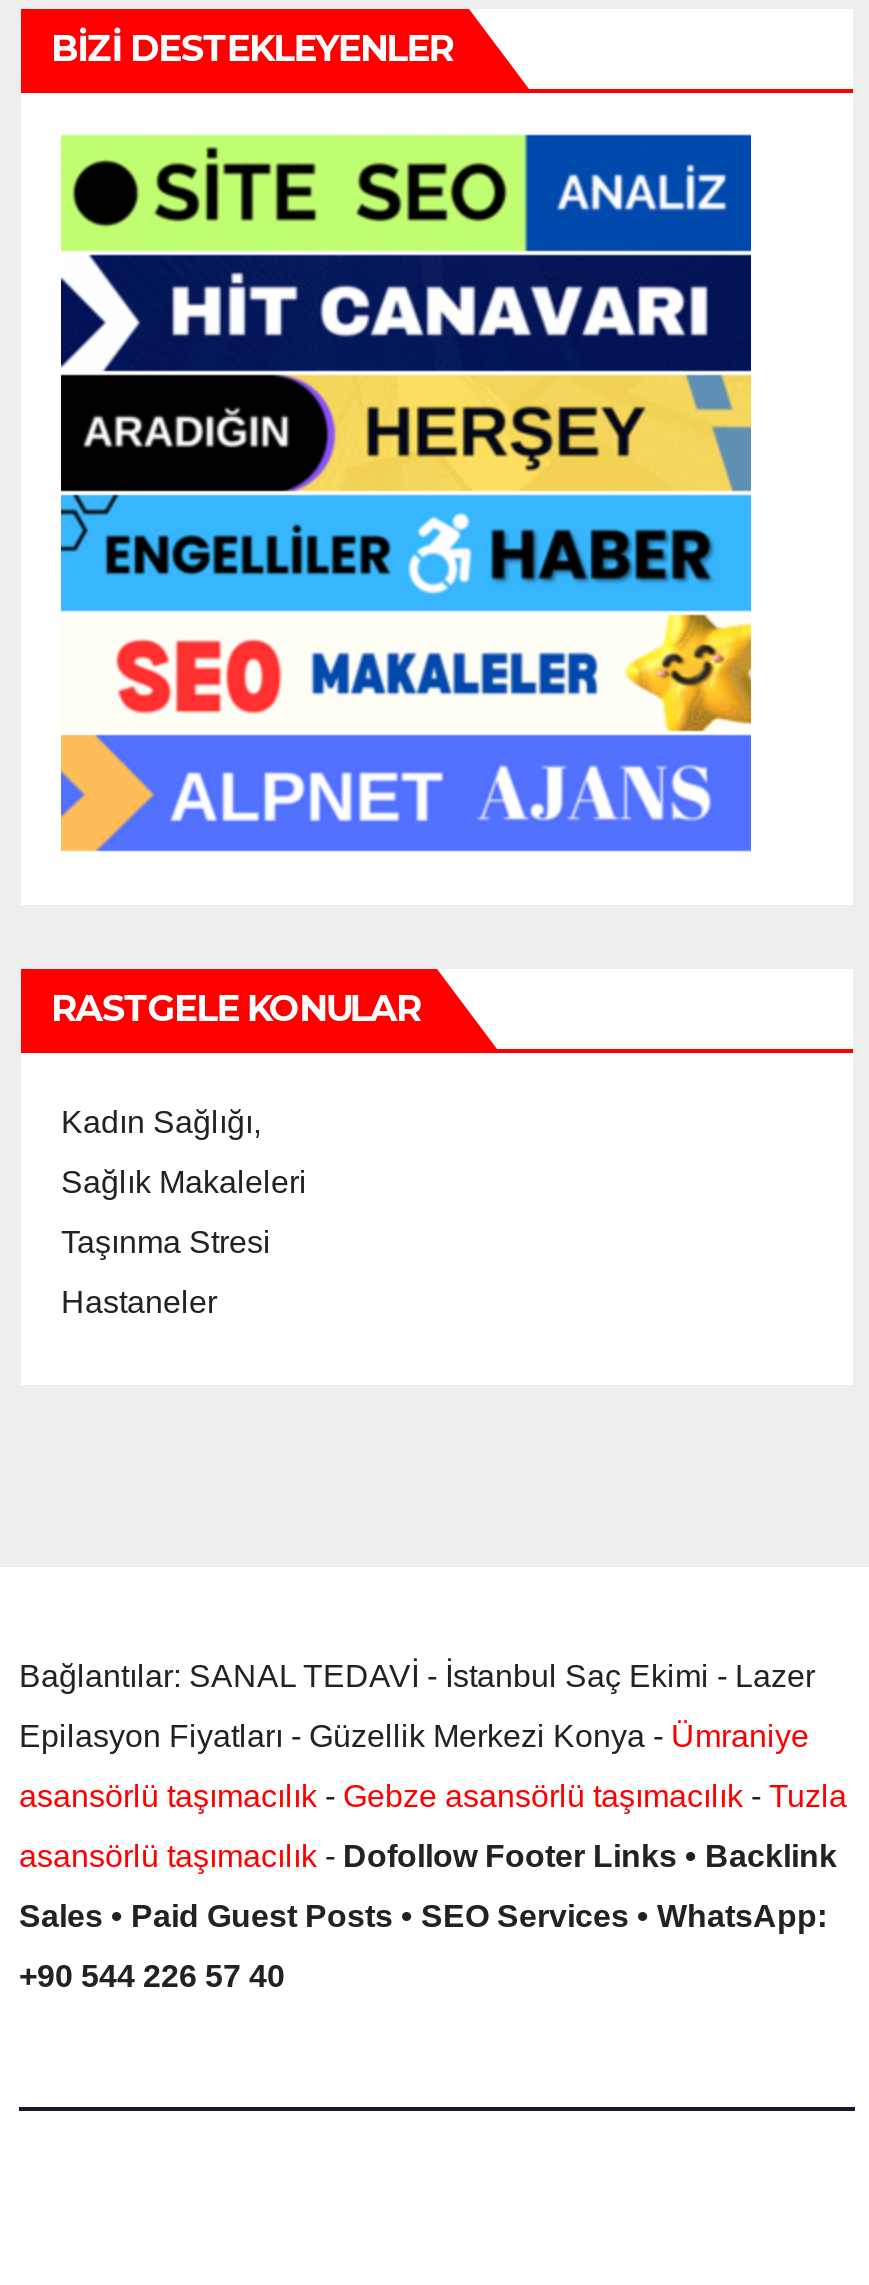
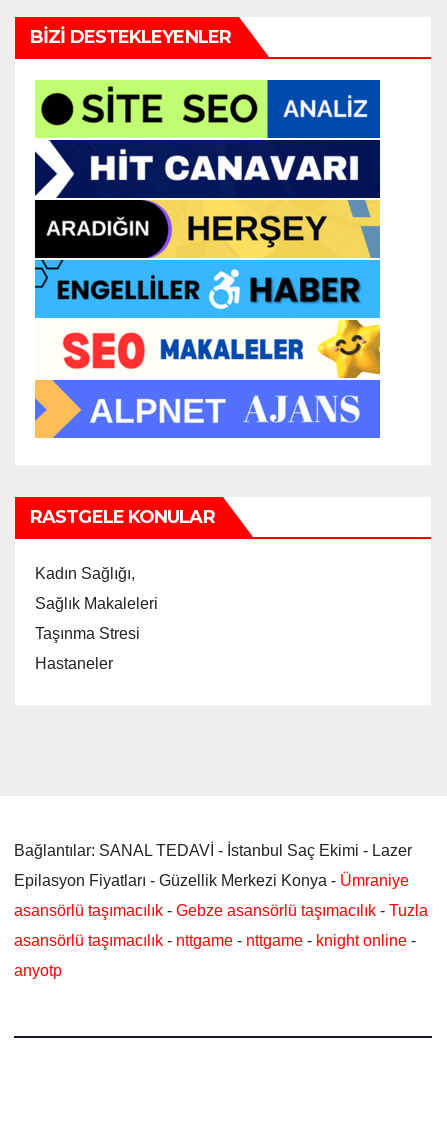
[19,1838,837,1992] asansörlü taşımacılık - Dofollow Footer Links • Backlink | Sales • Paid Guest Posts • SEO Services • WhatsApp: | +90 544 226 57 40 -> [14,932,416,979] asansörlü taşımacılık - nttgame - nttgame - knight online - | anyotp

